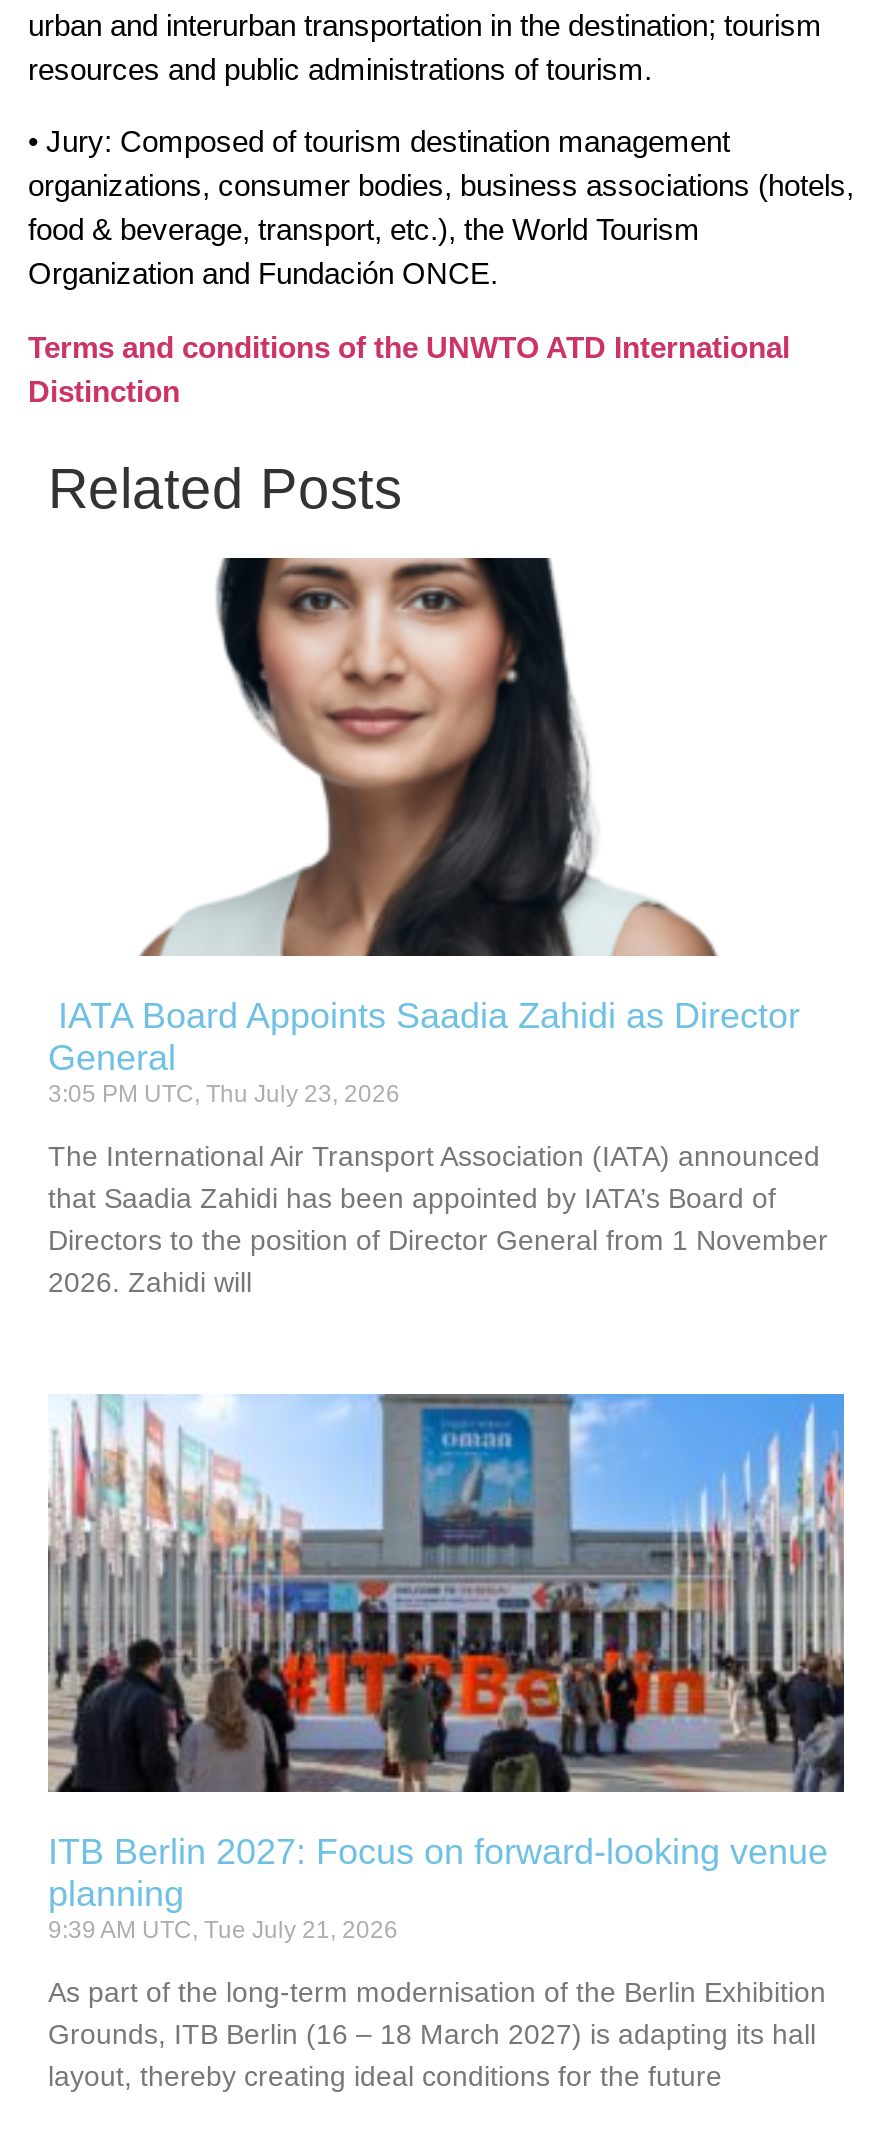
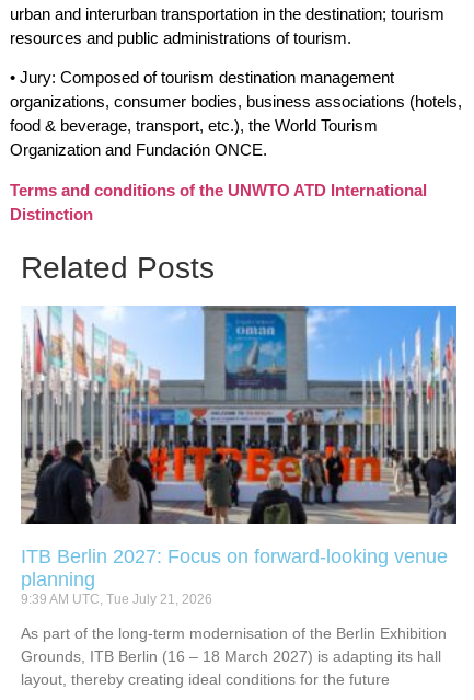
[48,556,828,1298] [image] | IATA Board Appoints Saadia Zahidi as Director | General | 3:05 PM UTC, Thu July 23, 2026 | The International Air Transport Association (IATA) announced | that Saadia Zahidi has been appointed by IATA’s Board of | Directors to the position of Director General from 1 November | 2026. Zahidi will -> none

